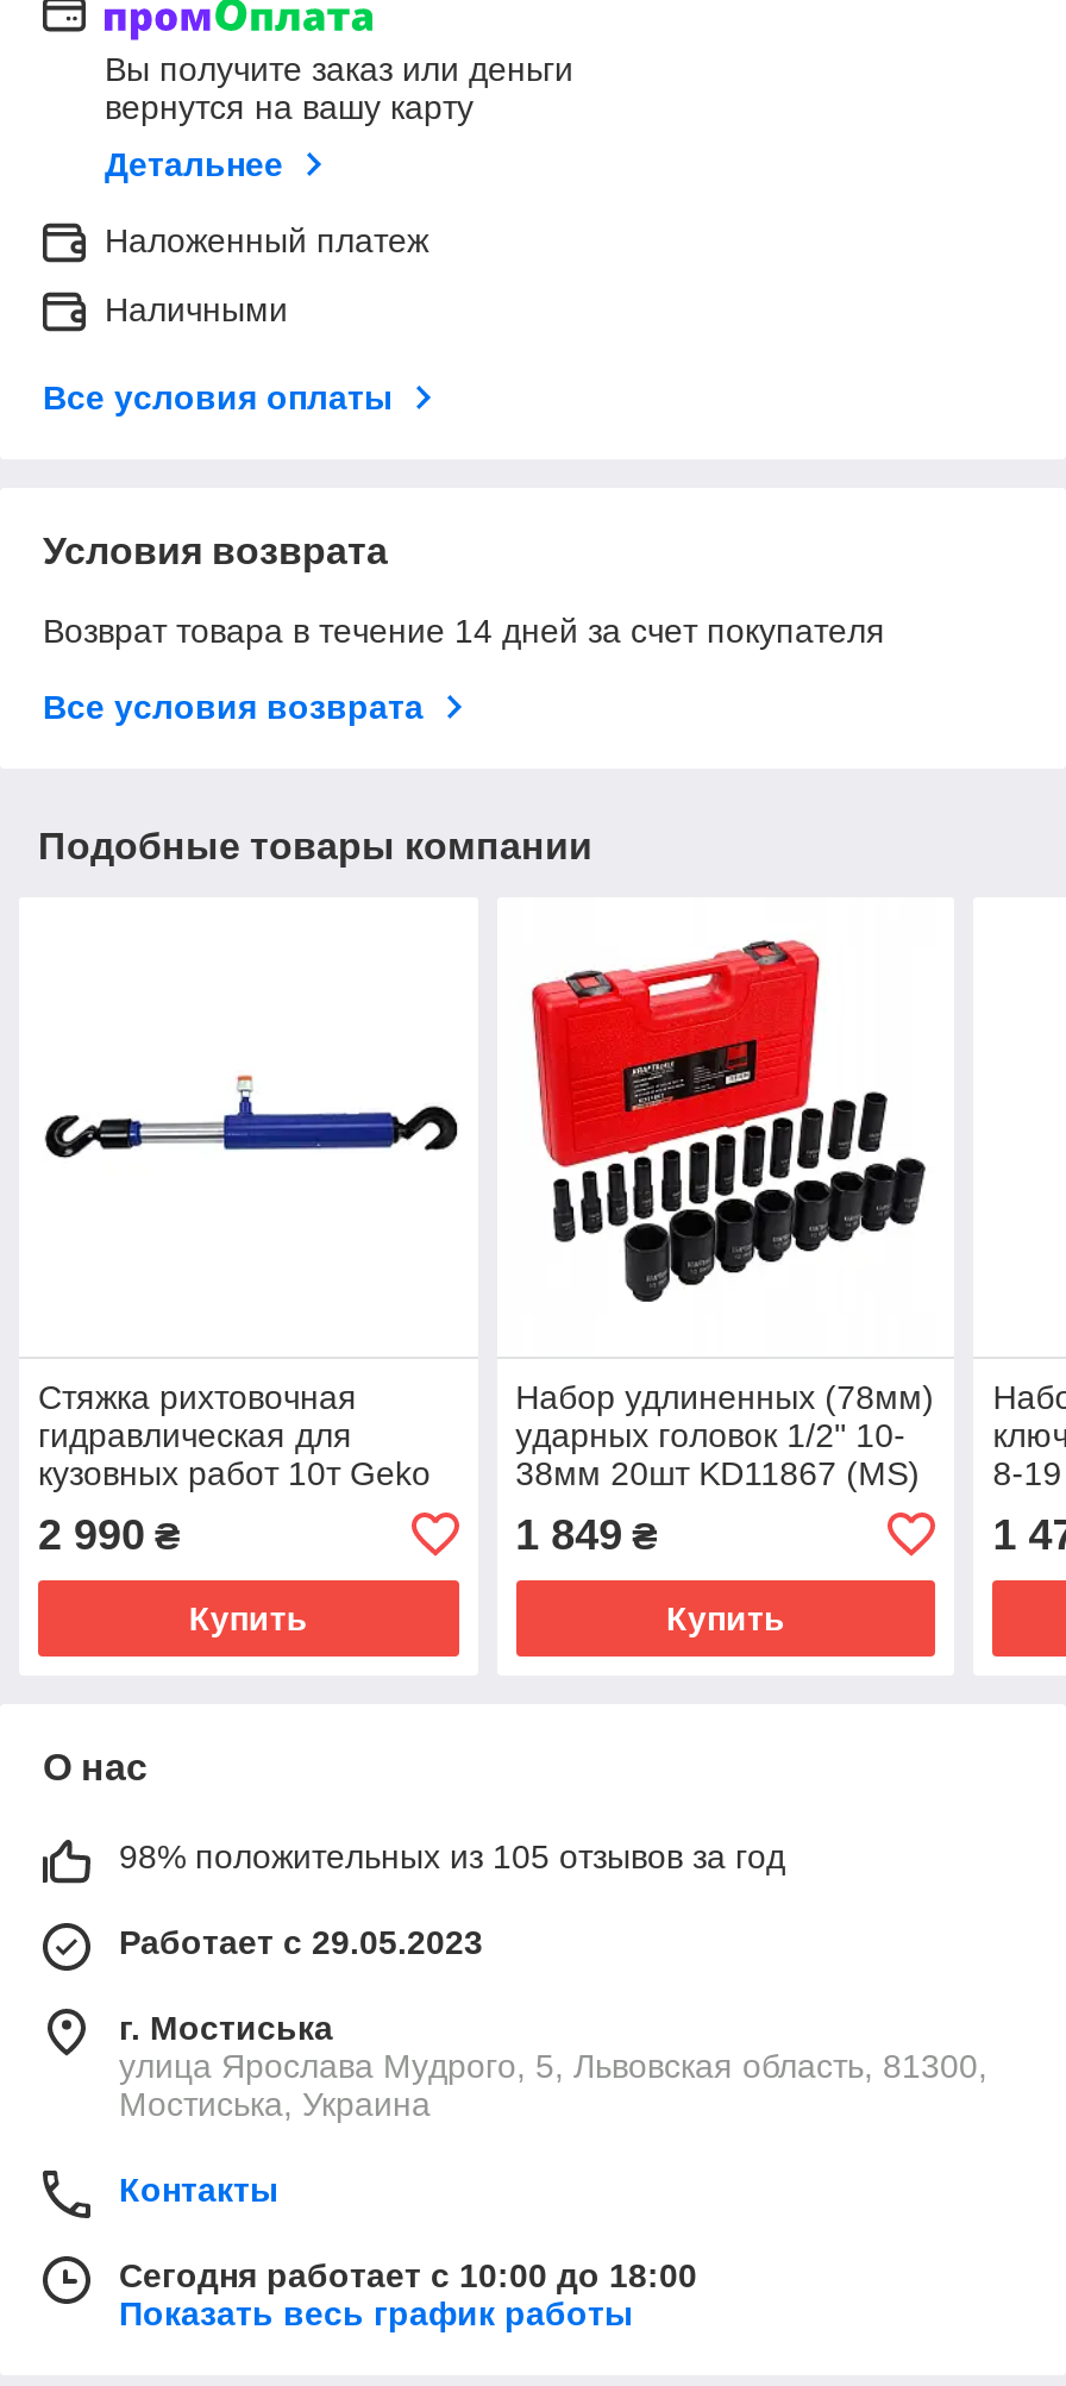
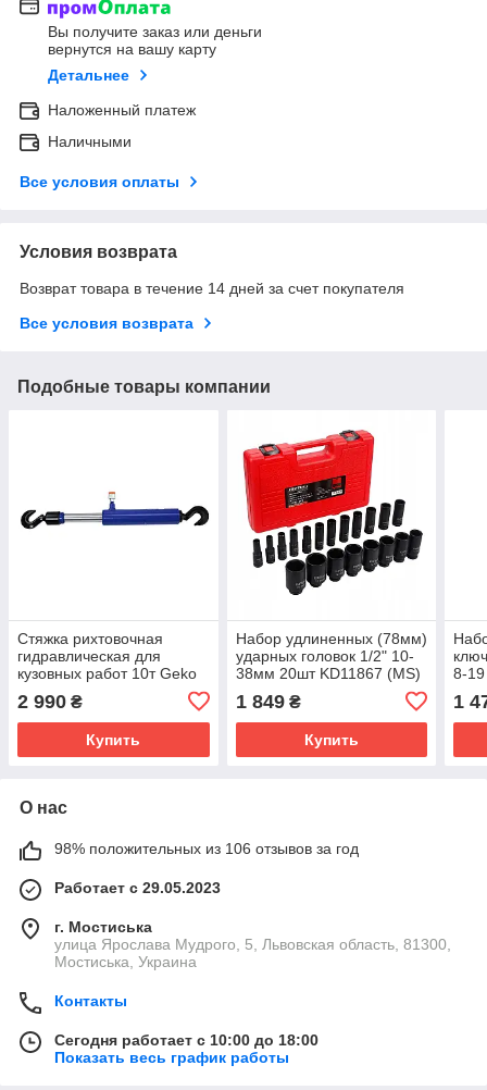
[119,1837,785,1875] 98% положительных из 105 отзывов за год -> [54,840,359,857] 98% положительных из 106 отзывов за год

